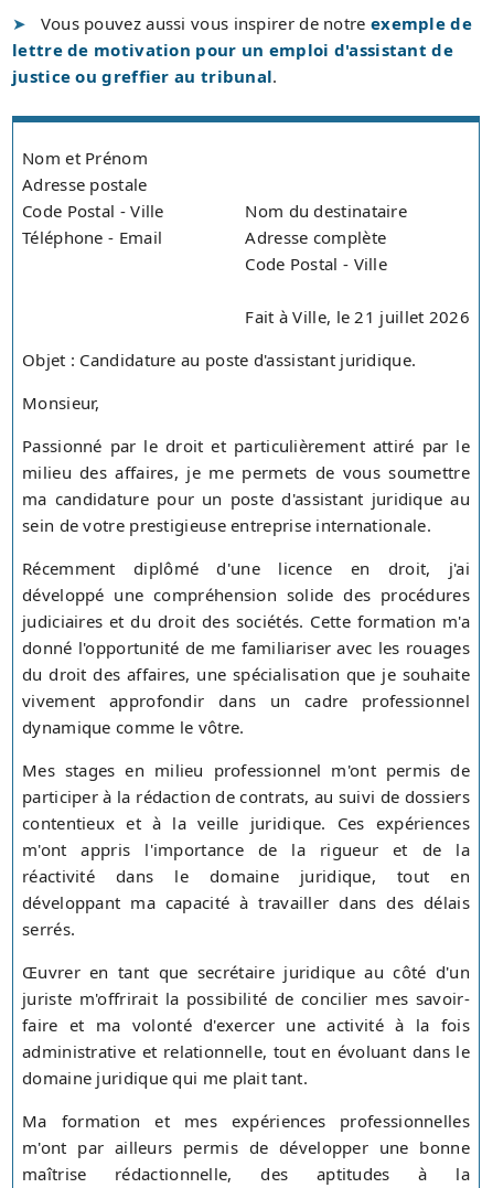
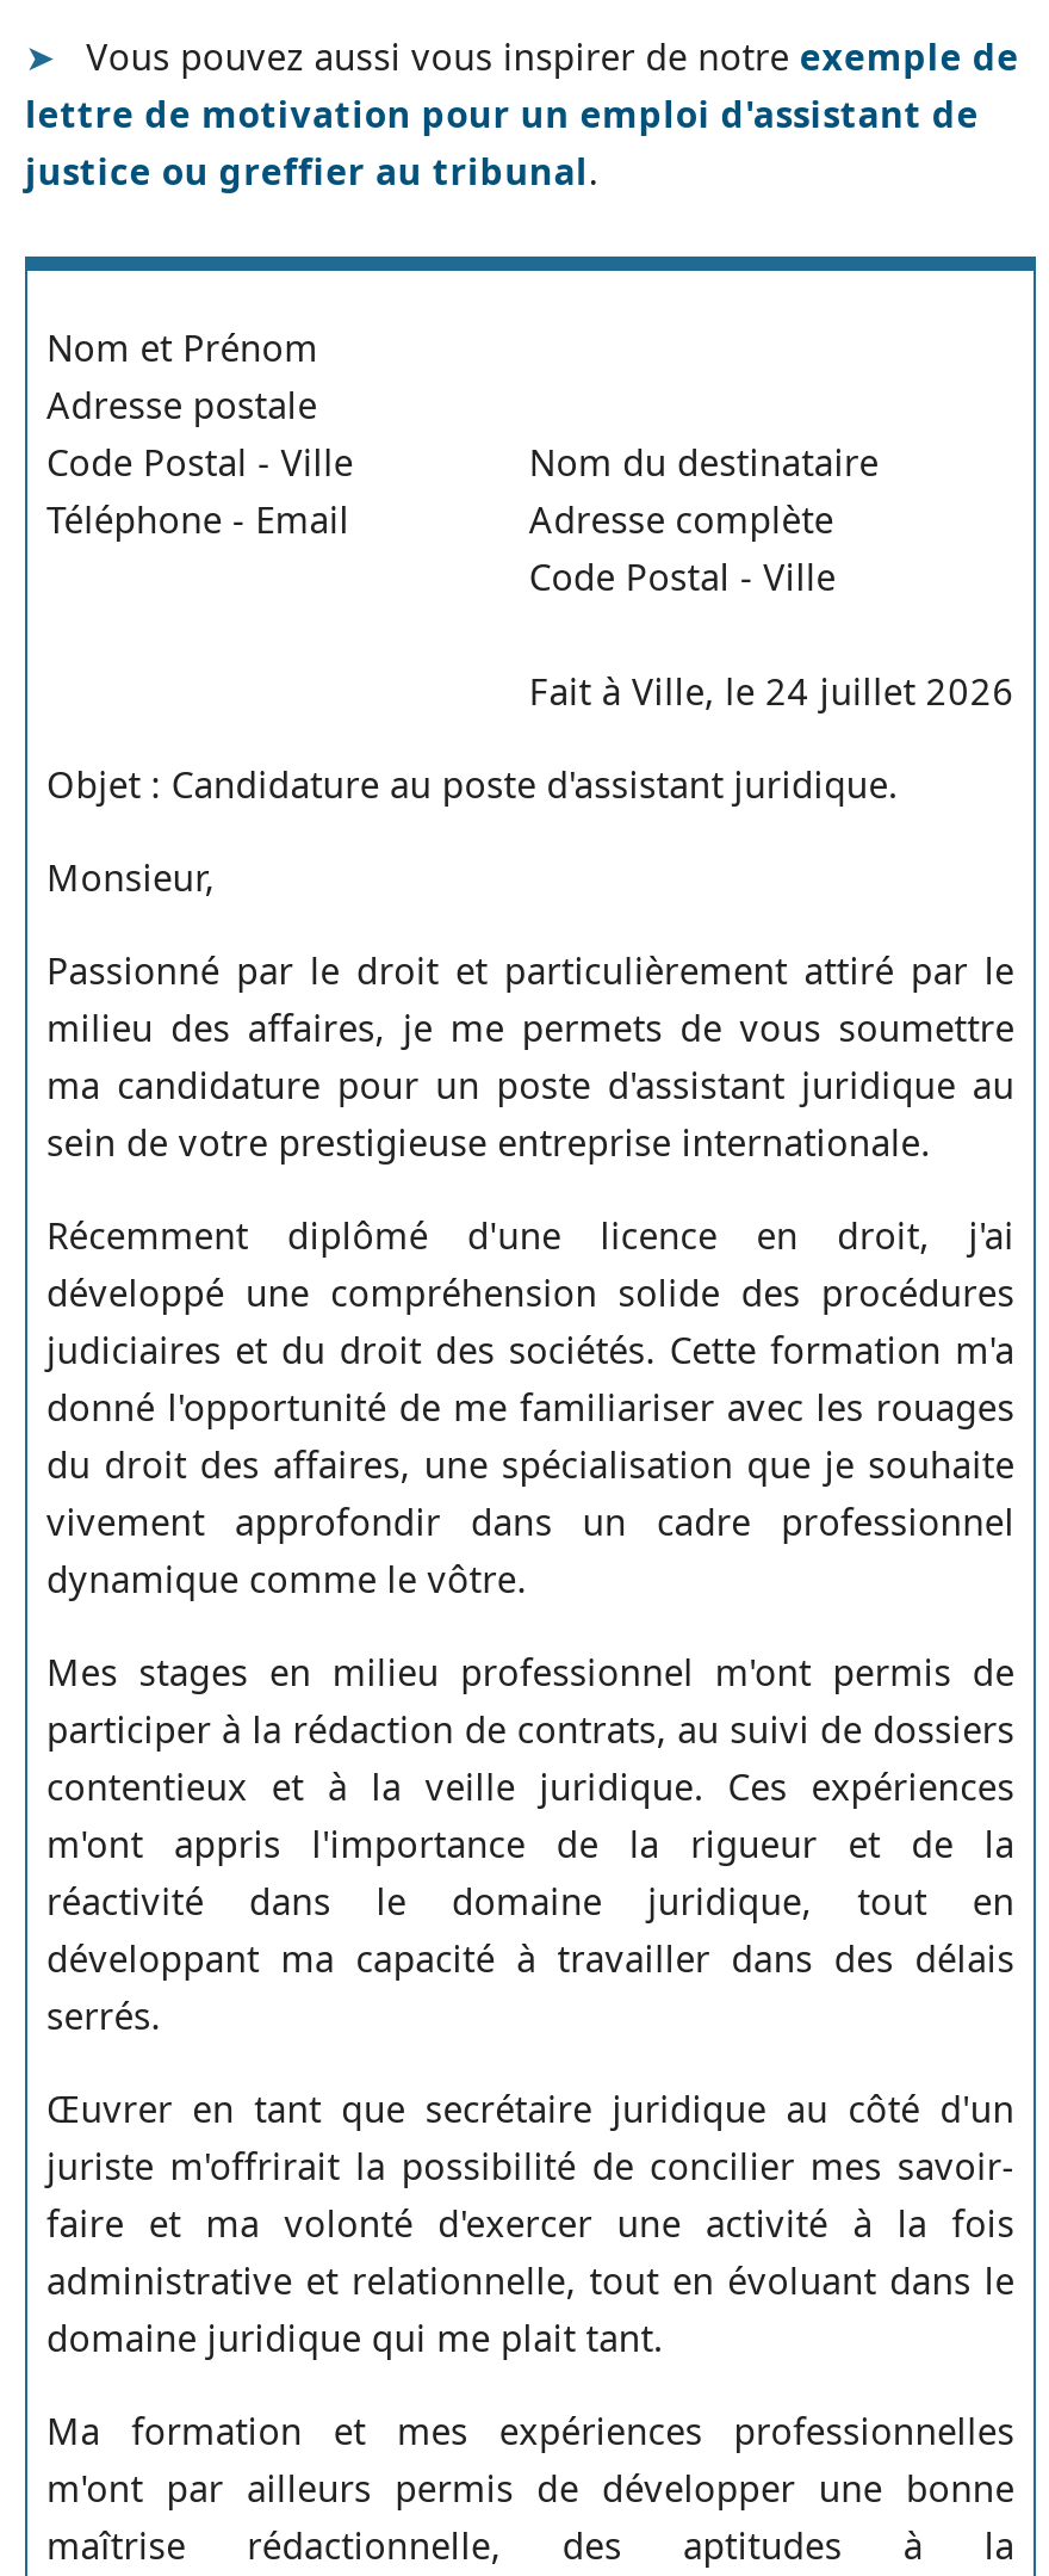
[245,306,470,328] Fait à Ville, le 21 juillet 2026 -> [529,668,1014,716] Fait à Ville, le 24 juillet 2026

